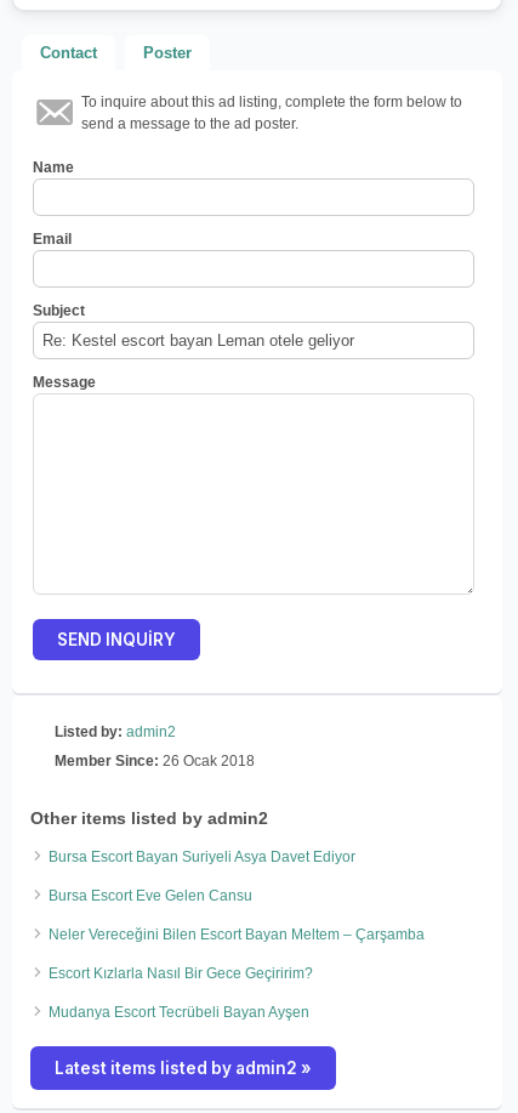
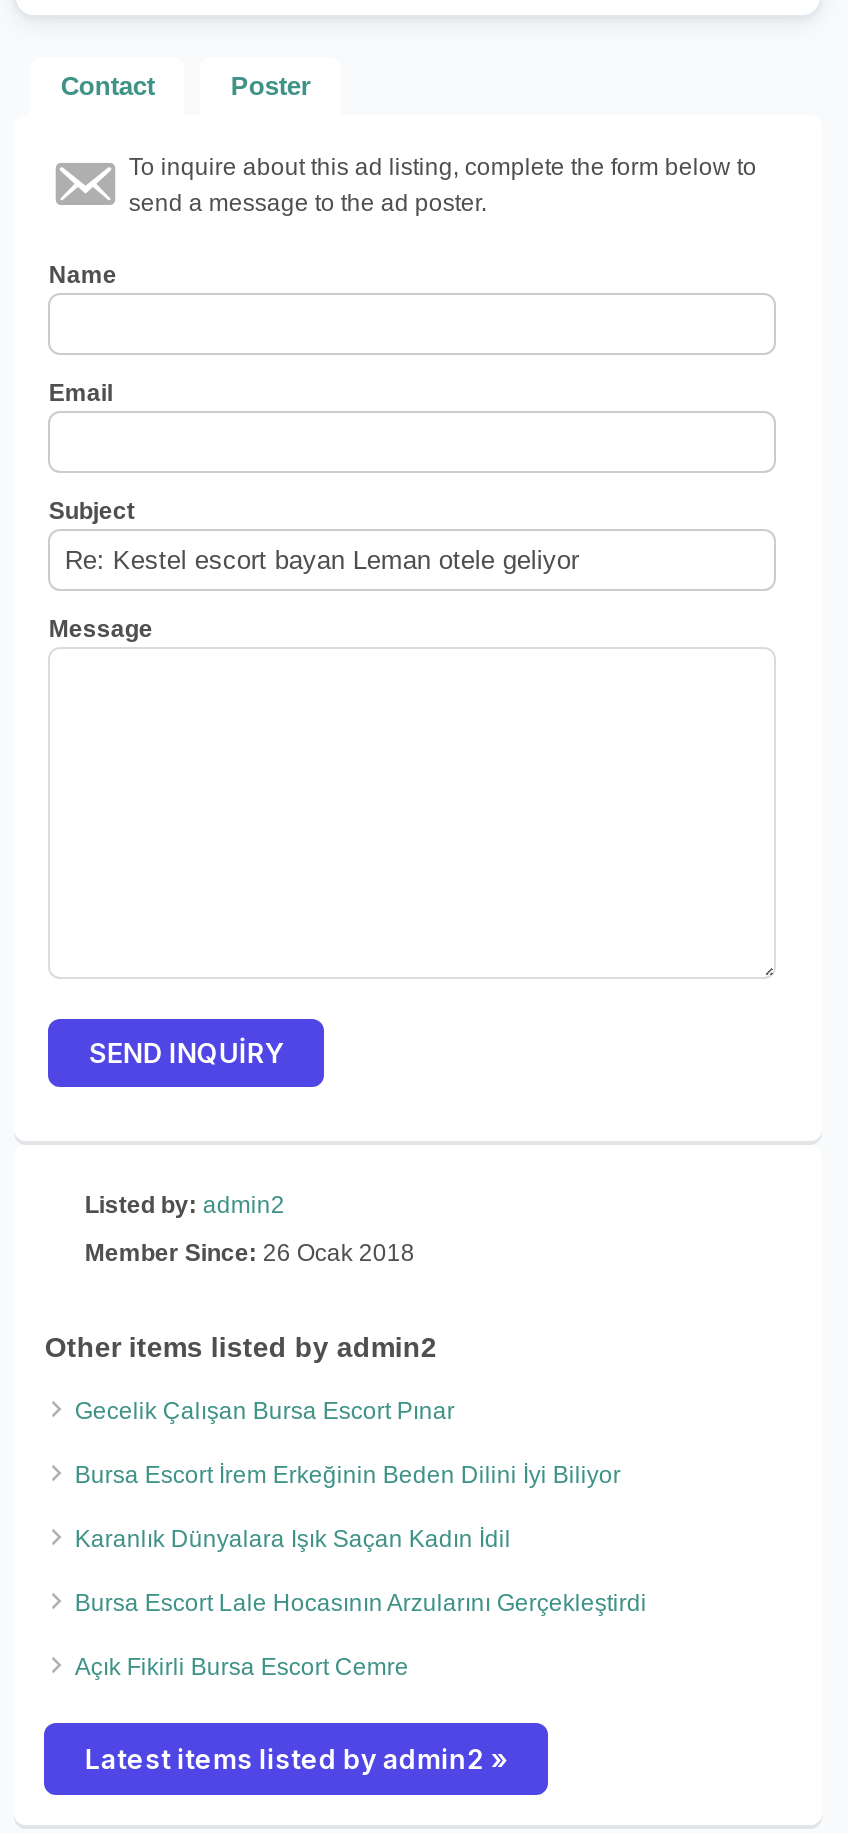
[49,848,356,865] Bursa Escort Bayan Suriyeli Asya Davet Ediyor -> [75,1398,455,1426] Gecelik Çalışan Bursa Escort Pınar
[49,887,253,904] Bursa Escort Eve Gelen Cansu -> [75,1462,621,1490] Bursa Escort İrem Erkeğinin Beden Dilini İyi Biliyor
[49,926,425,943] Neler Vereceğini Bilen Escort Bayan Meltem – Çarşamba -> [75,1526,511,1554] Karanlık Dünyalara Işık Saçan Kadın İdil
[49,965,313,982] Escort Kızlarla Nasıl Bir Gece Geçiririm? -> [75,1590,647,1618] Bursa Escort Lale Hocasının Arzularını Gerçekleştirdi
[49,1004,310,1021] Mudanya Escort Tecrübeli Bayan Ayşen -> [75,1654,409,1682] Açık Fikirli Bursa Escort Cemre

